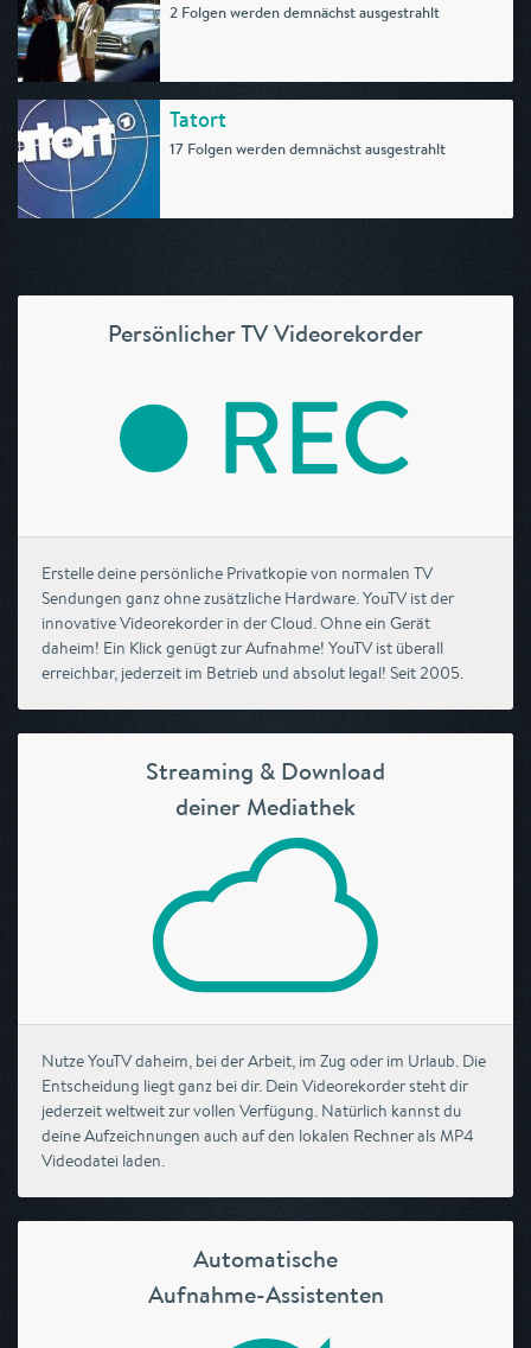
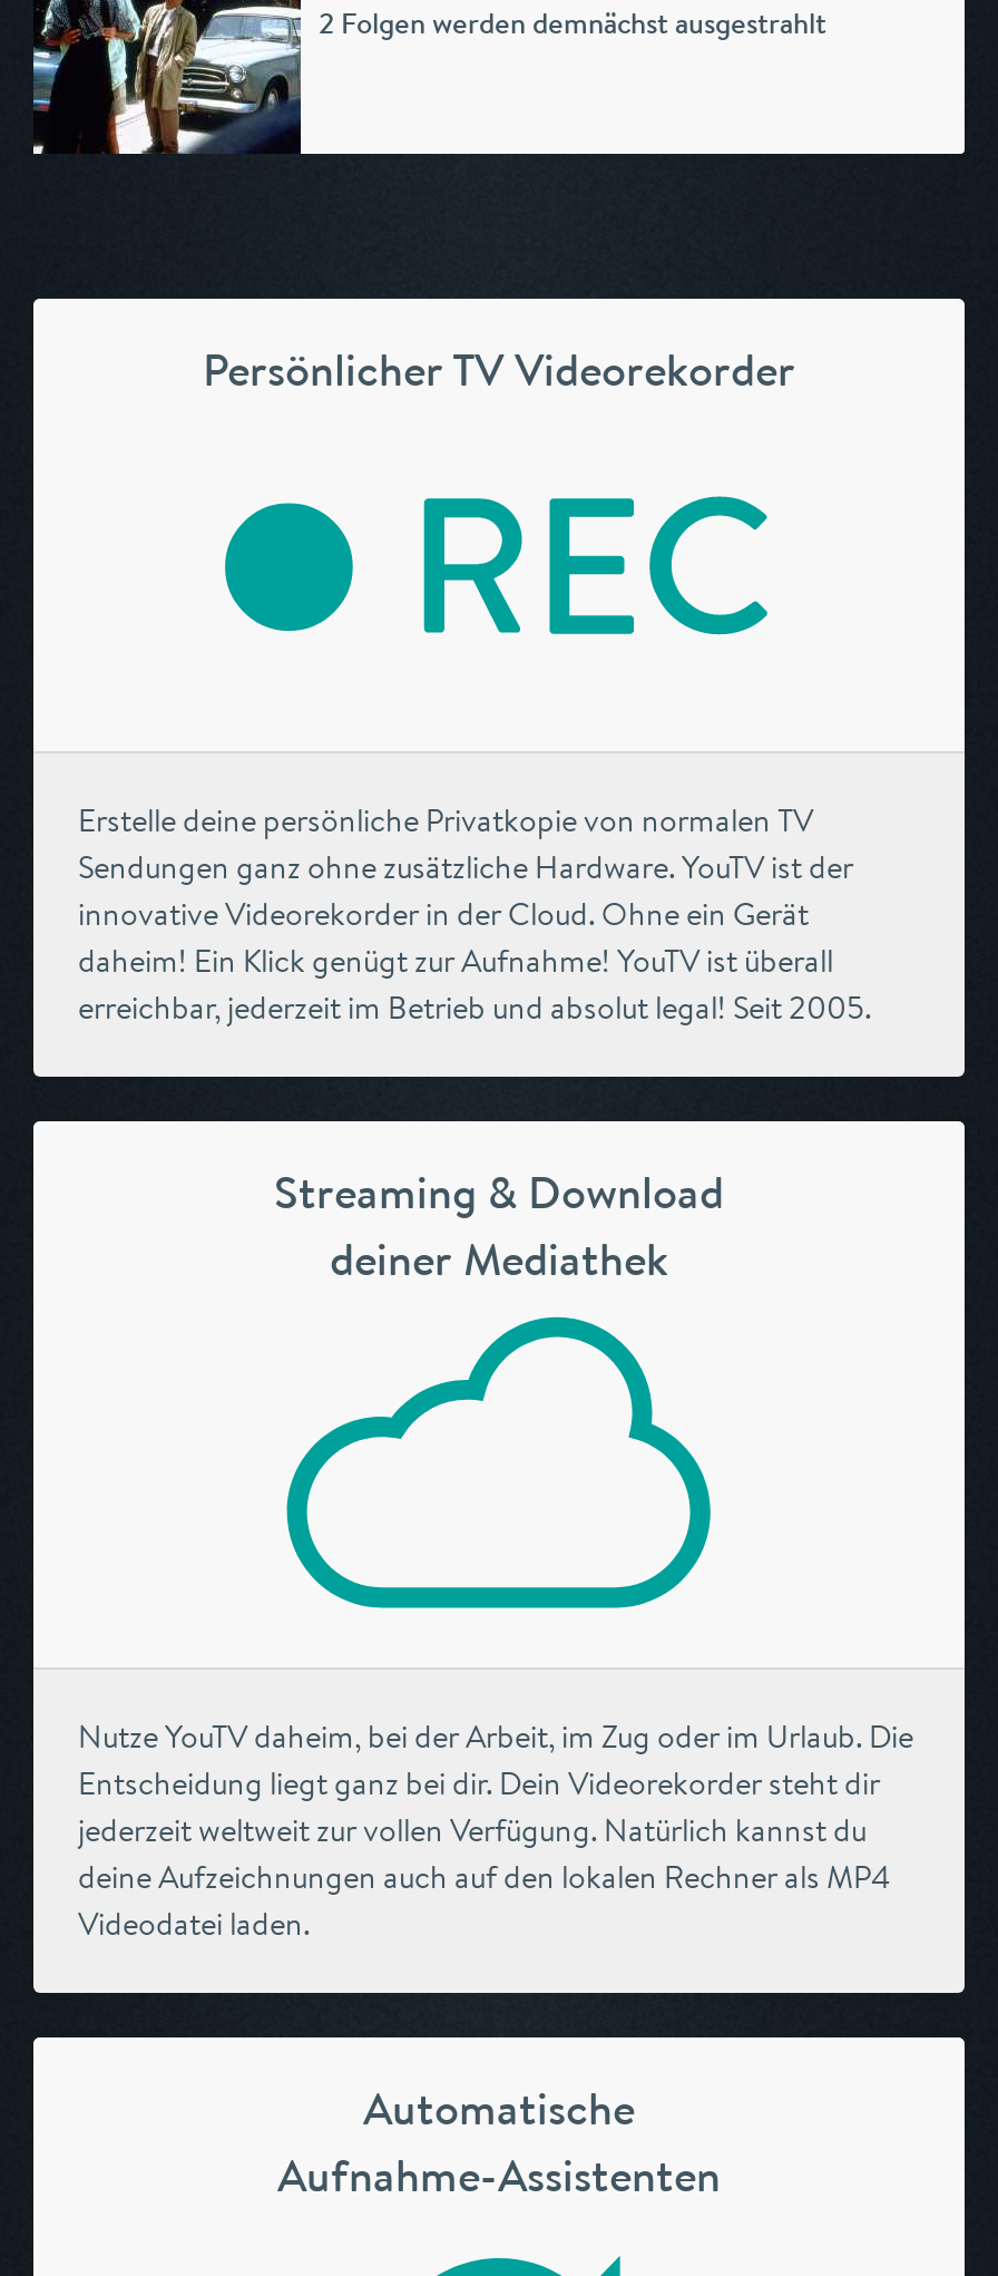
[17,98,446,220] [image] | Tatort | 17 Folgen werden demnächst ausgestrahlt -> none

